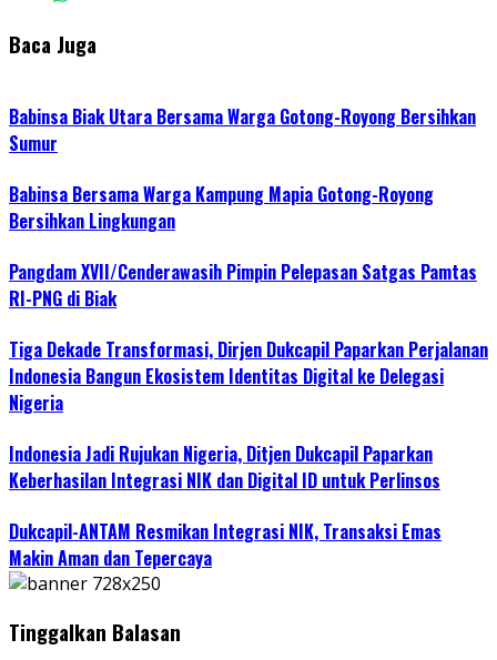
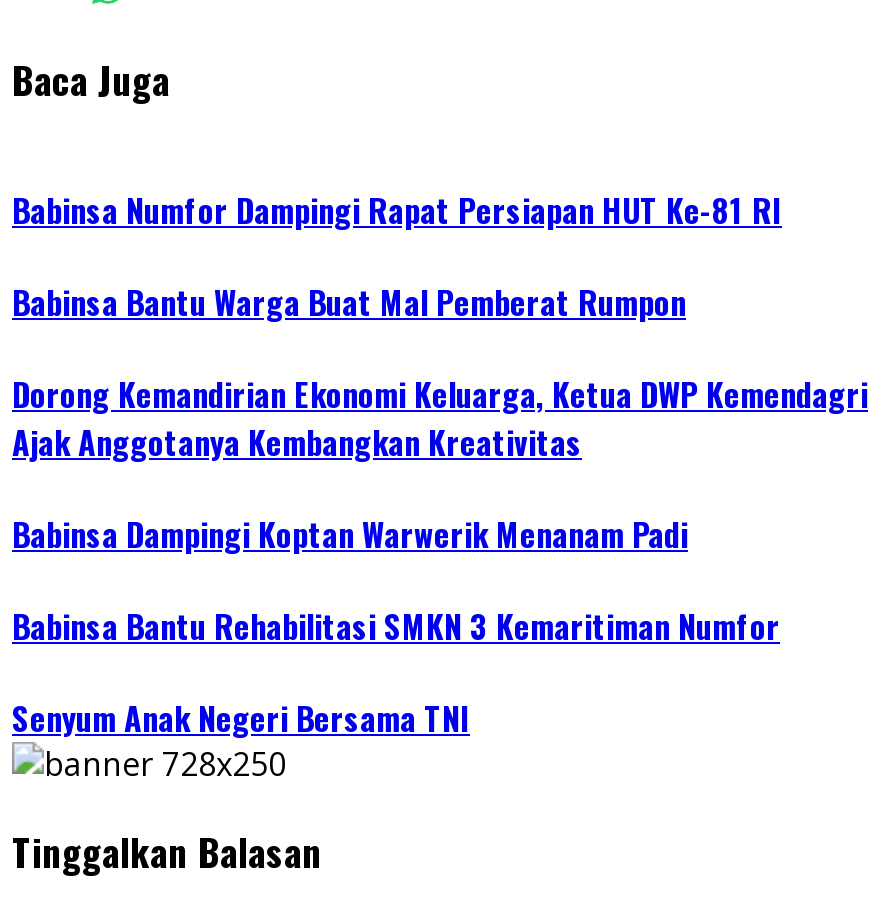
[9,104,476,157] Babinsa Biak Utara Bersama Warga Gotong-Royong Bersihkan | Sumur -> [12,187,782,235] Babinsa Numfor Dampingi Rapat Persiapan HUT Ke-81 RI
[9,181,434,234] Babinsa Bersama Warga Kampung Mapia Gotong-Royong | Bersihkan Lingkungan -> [12,279,686,327] Babinsa Bantu Warga Buat Mal Pemberat Rumpon
[9,259,477,312] Pangdam XVII/Cenderawasih Pimpin Pelepasan Satgas Pamtas | RI-PNG di Biak -> [12,371,868,467] Dorong Kemandirian Ekonomi Keluarga, Ketua DWP Kemendagri | Ajak Anggotanya Kembangkan Kreativitas
[9,337,488,416] Tiga Dekade Transformasi, Dirjen Dukcapil Paparkan Perjalanan | Indonesia Bangun Ekosistem Identitas Digital ke Delegasi | Nigeria -> [12,511,688,559] Babinsa Dampingi Koptan Warwerik Menanam Padi
[9,441,440,494] Indonesia Jadi Rujukan Nigeria, Ditjen Dukcapil Paparkan | Keberhasilan Integrasi NIK dan Digital ID untuk Perlinsos -> [12,603,780,651] Babinsa Bantu Rehabilitasi SMKN 3 Kemaritiman Numfor
[9,518,442,572] Dukcapil-ANTAM Resmikan Integrasi NIK, Transaksi Emas | Makin Aman dan Tepercaya -> [12,695,470,743] Senyum Anak Negeri Bersama TNI

